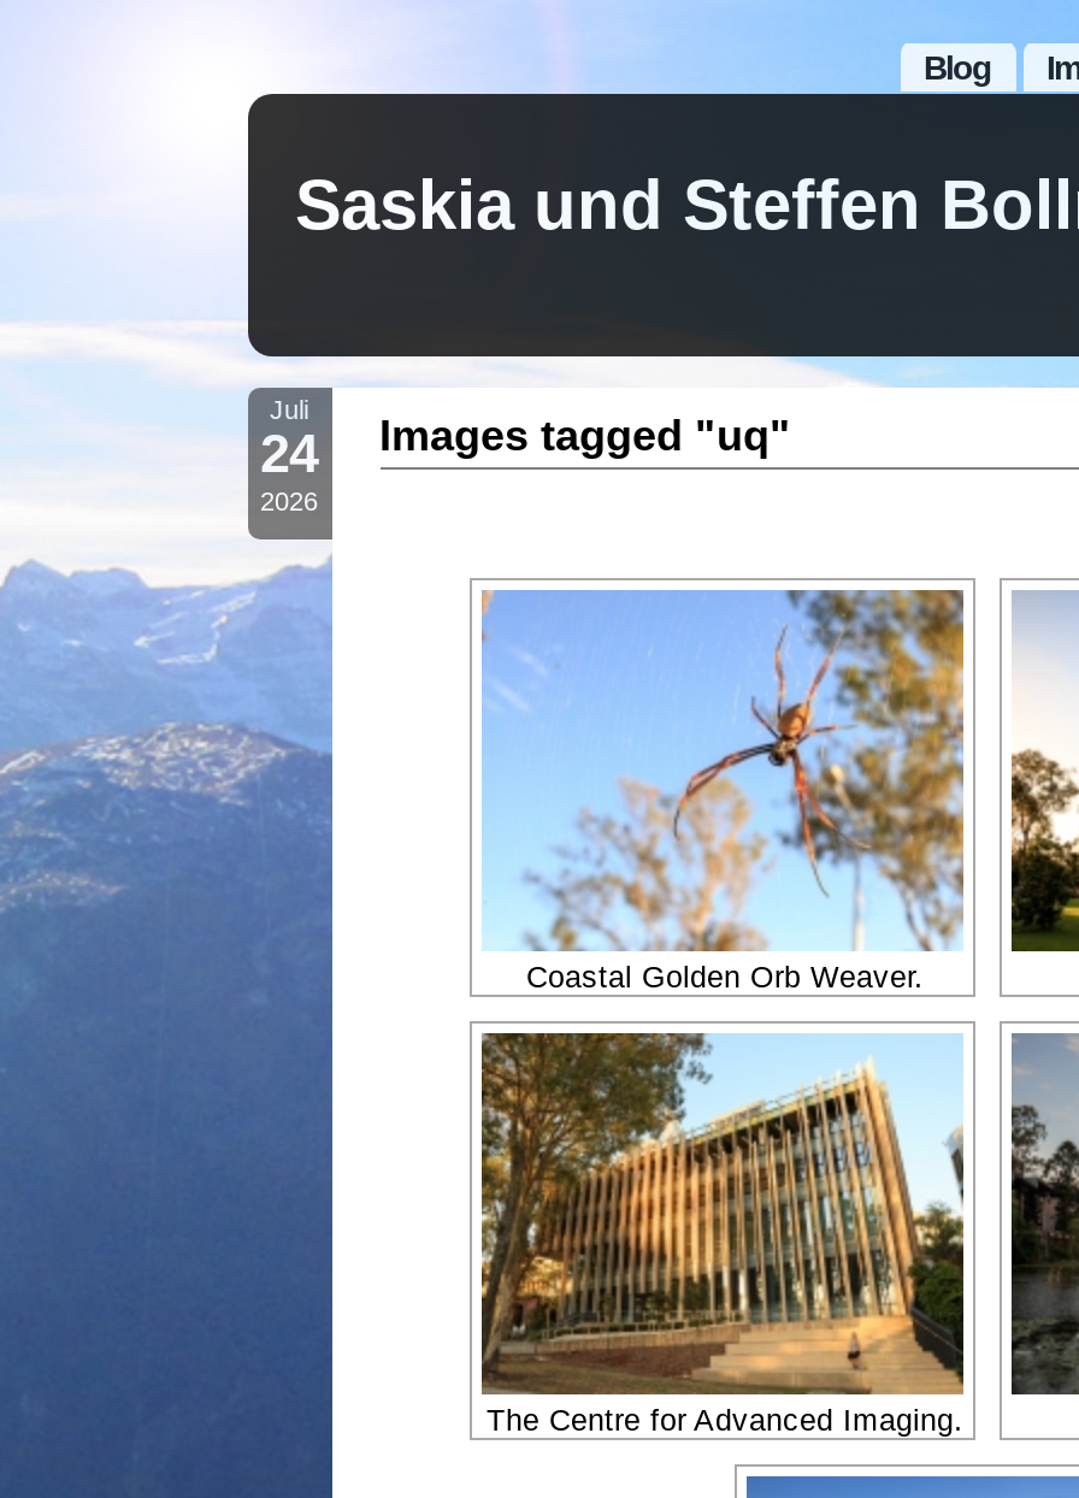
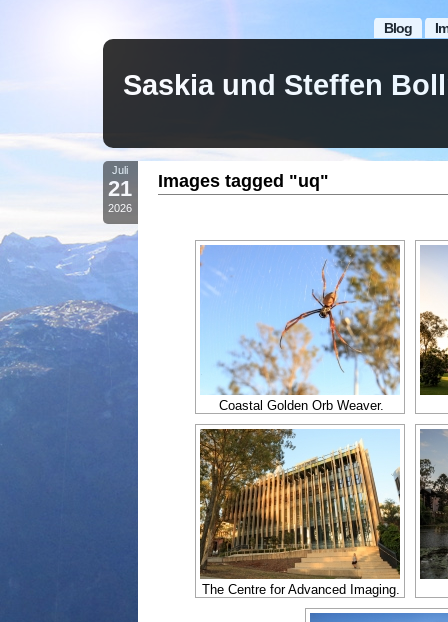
[260,412,791,484] 24 Images tagged "uq" -> [108,171,328,201] 21 Images tagged "uq"

